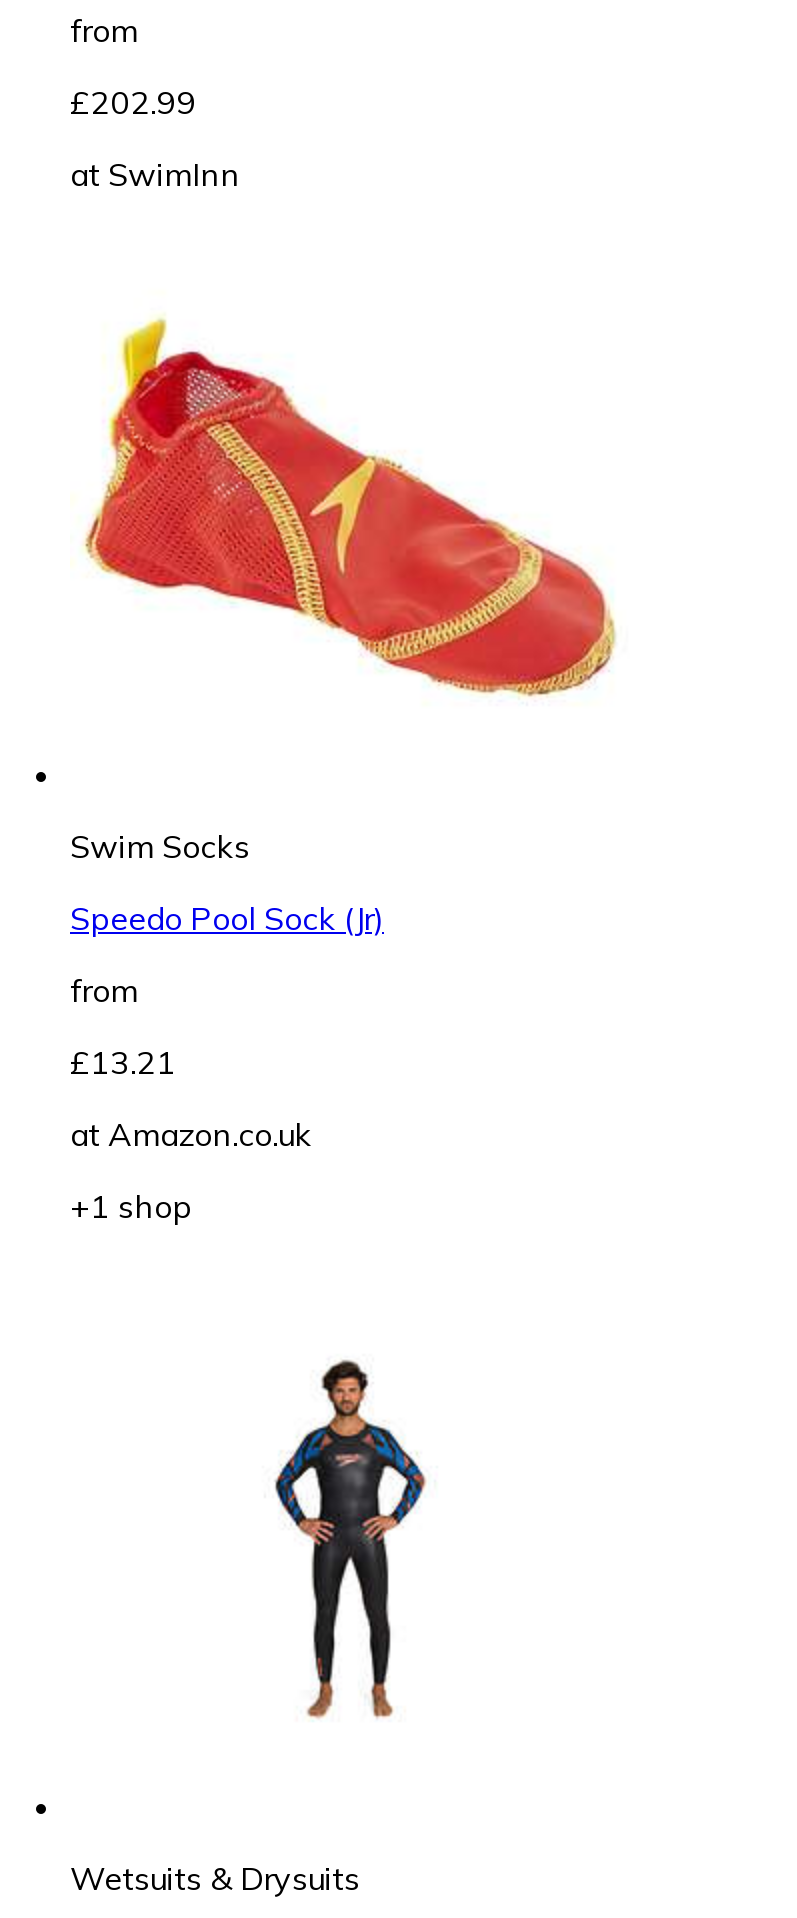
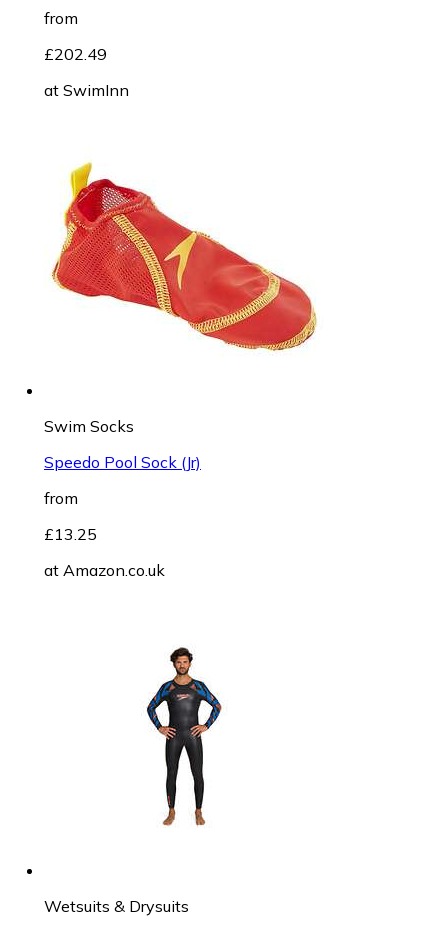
[70,82,196,122] £202.99 -> [44,44,107,64] £202.49
[70,1042,176,1082] £13.21 -> [44,524,97,544] £13.25
[70,1186,192,1226] +1 shop -> none

